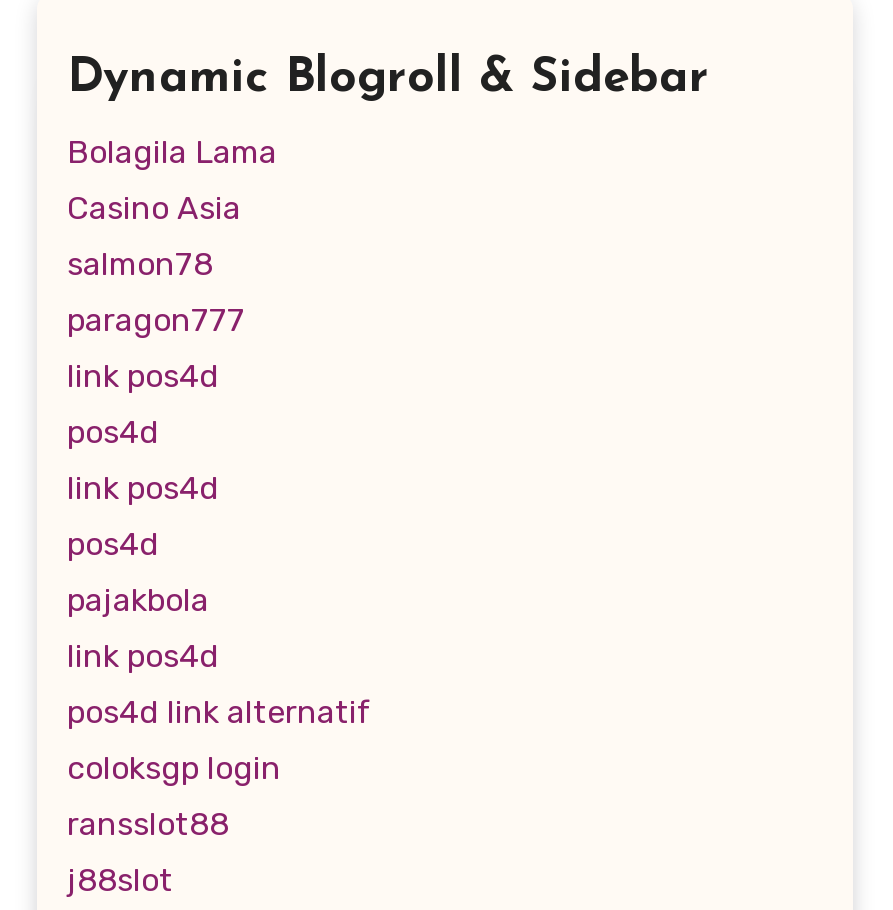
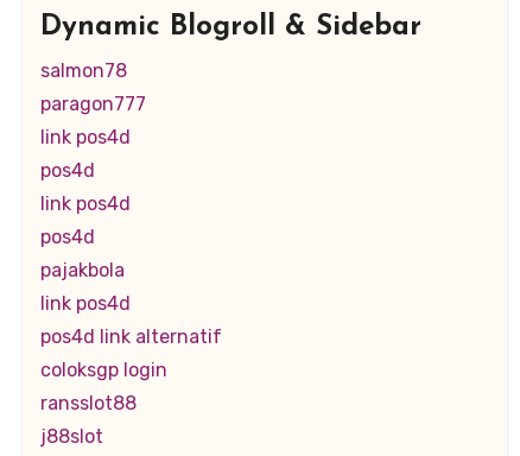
[67,132,277,226] Bolagila Lama | Casino Asia -> none

